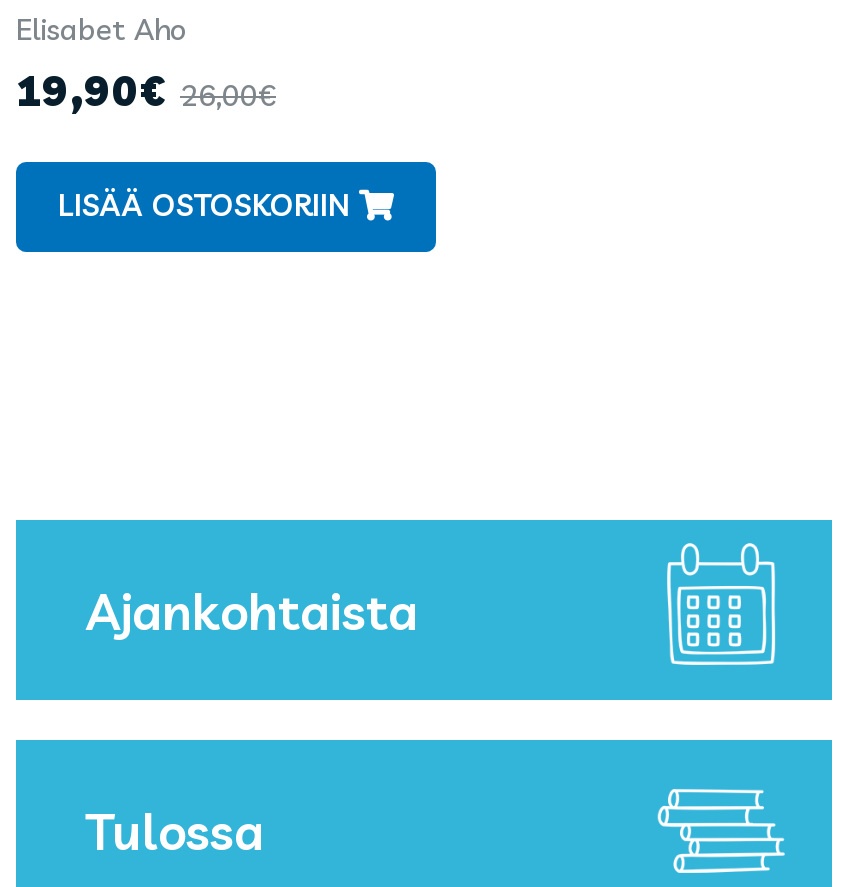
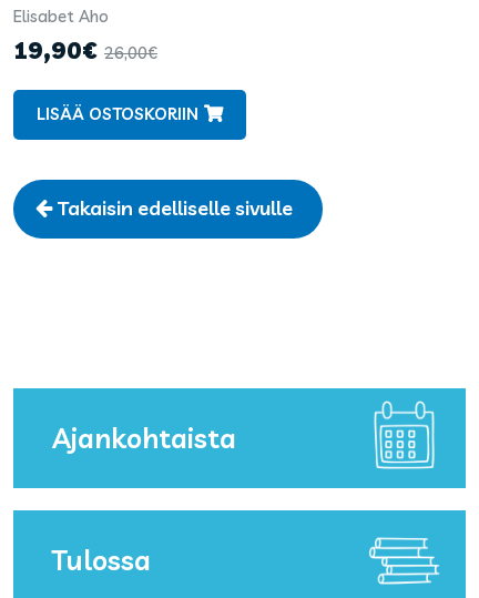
none -> [57,196,292,221] Takaisin edelliselle sivulle

